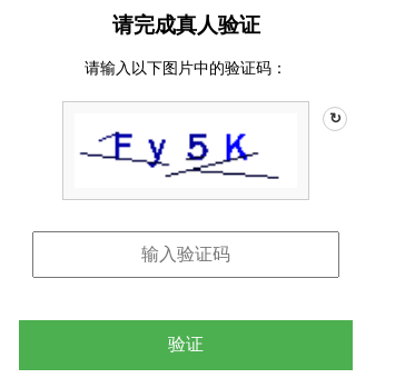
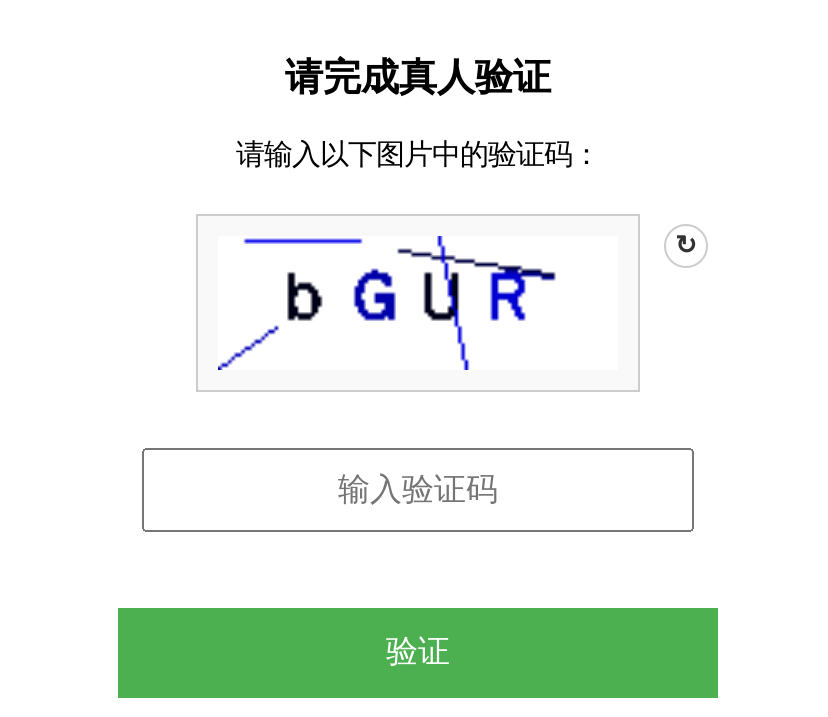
[75,113,280,188] [image] -> [216,234,584,372] [image]

